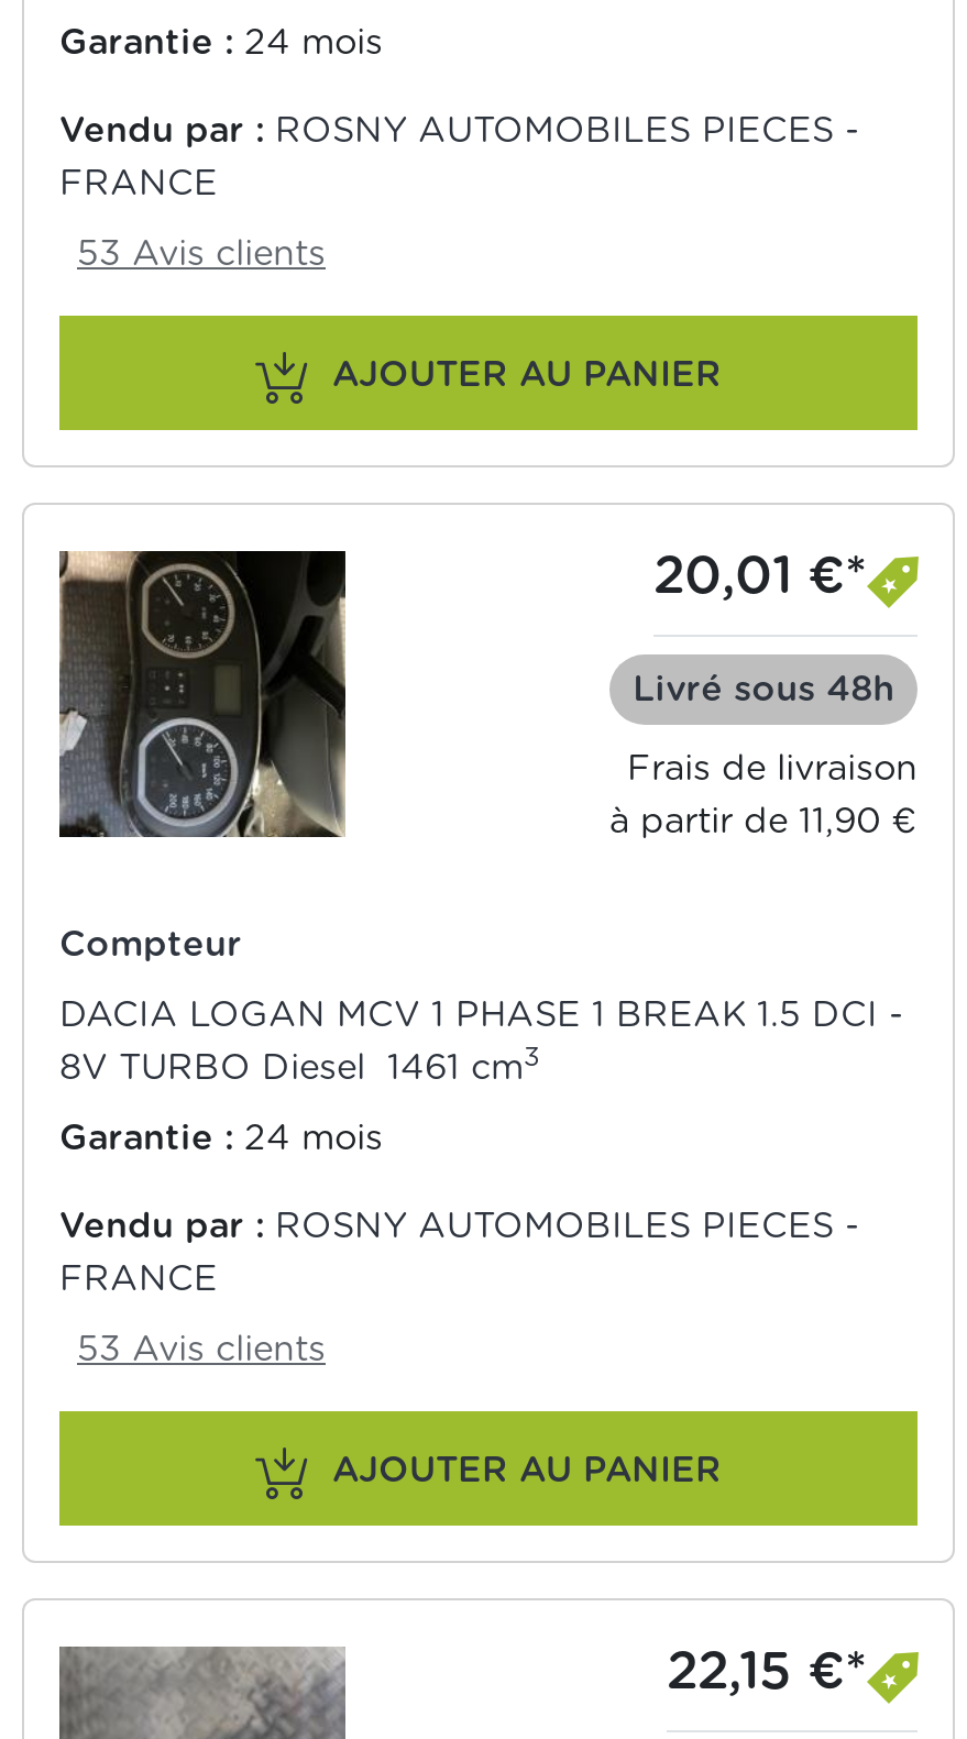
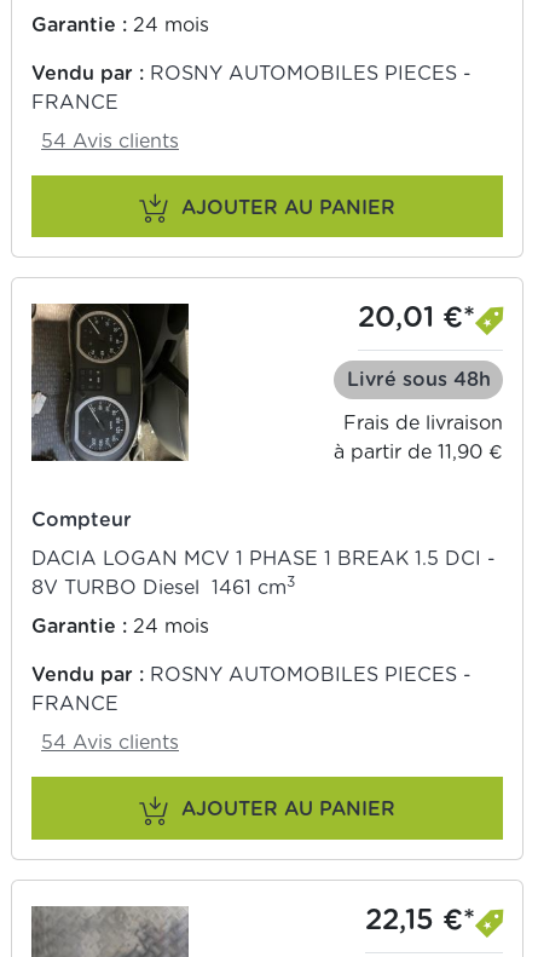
[77,238,326,273] 53 Avis clients -> [41,132,179,151] 54 Avis clients
[77,1333,326,1368] 53 Avis clients -> [41,734,179,753] 54 Avis clients

